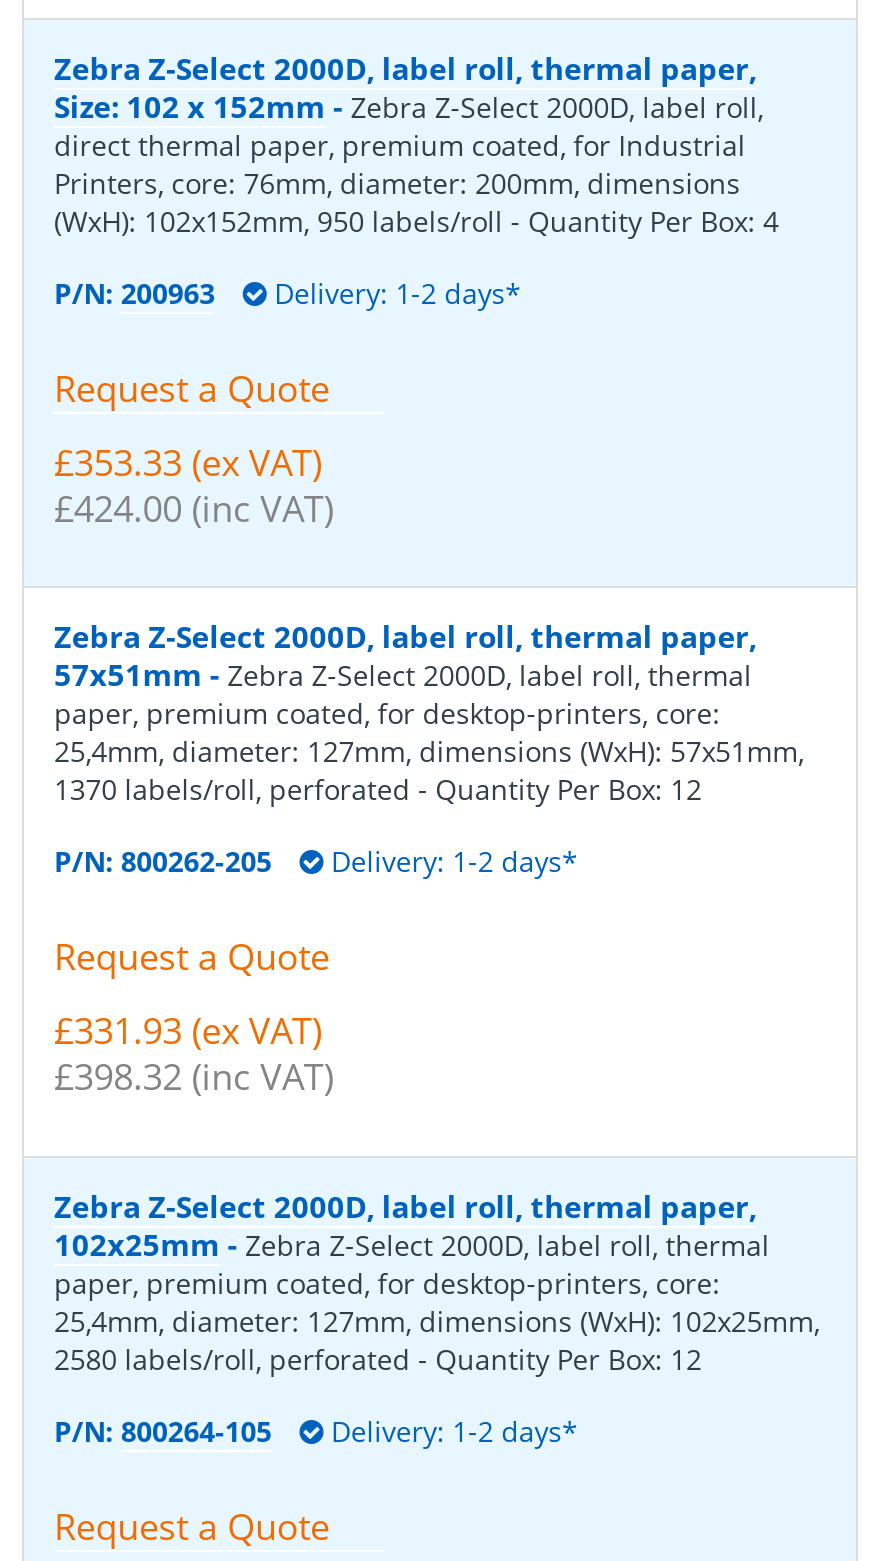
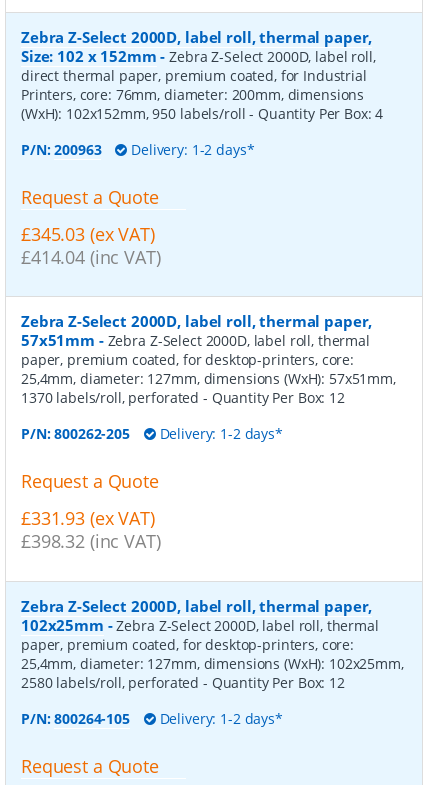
[54,437,322,485] £353.33 (ex VAT) -> [21,222,155,246] £345.03 (ex VAT)
[54,483,333,531] £424.00 (inc VAT) -> [21,245,161,269] £414.04 (inc VAT)

